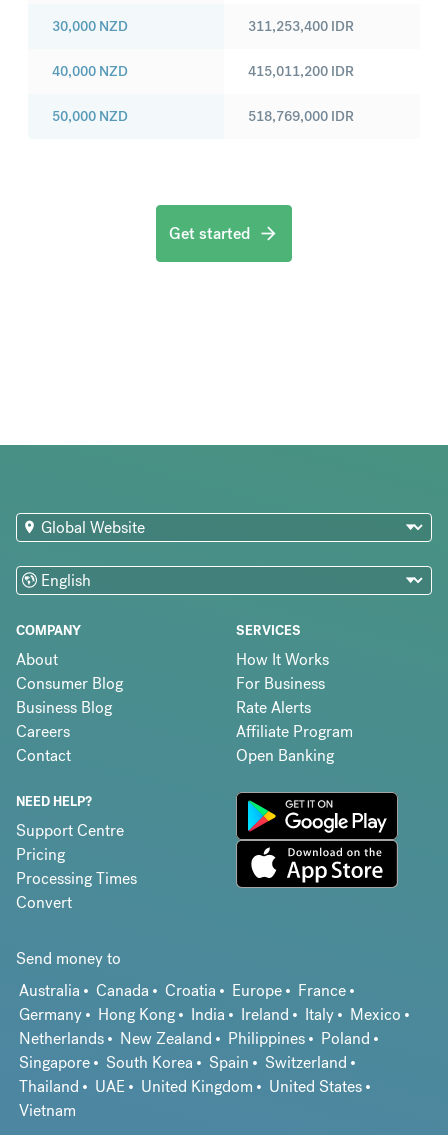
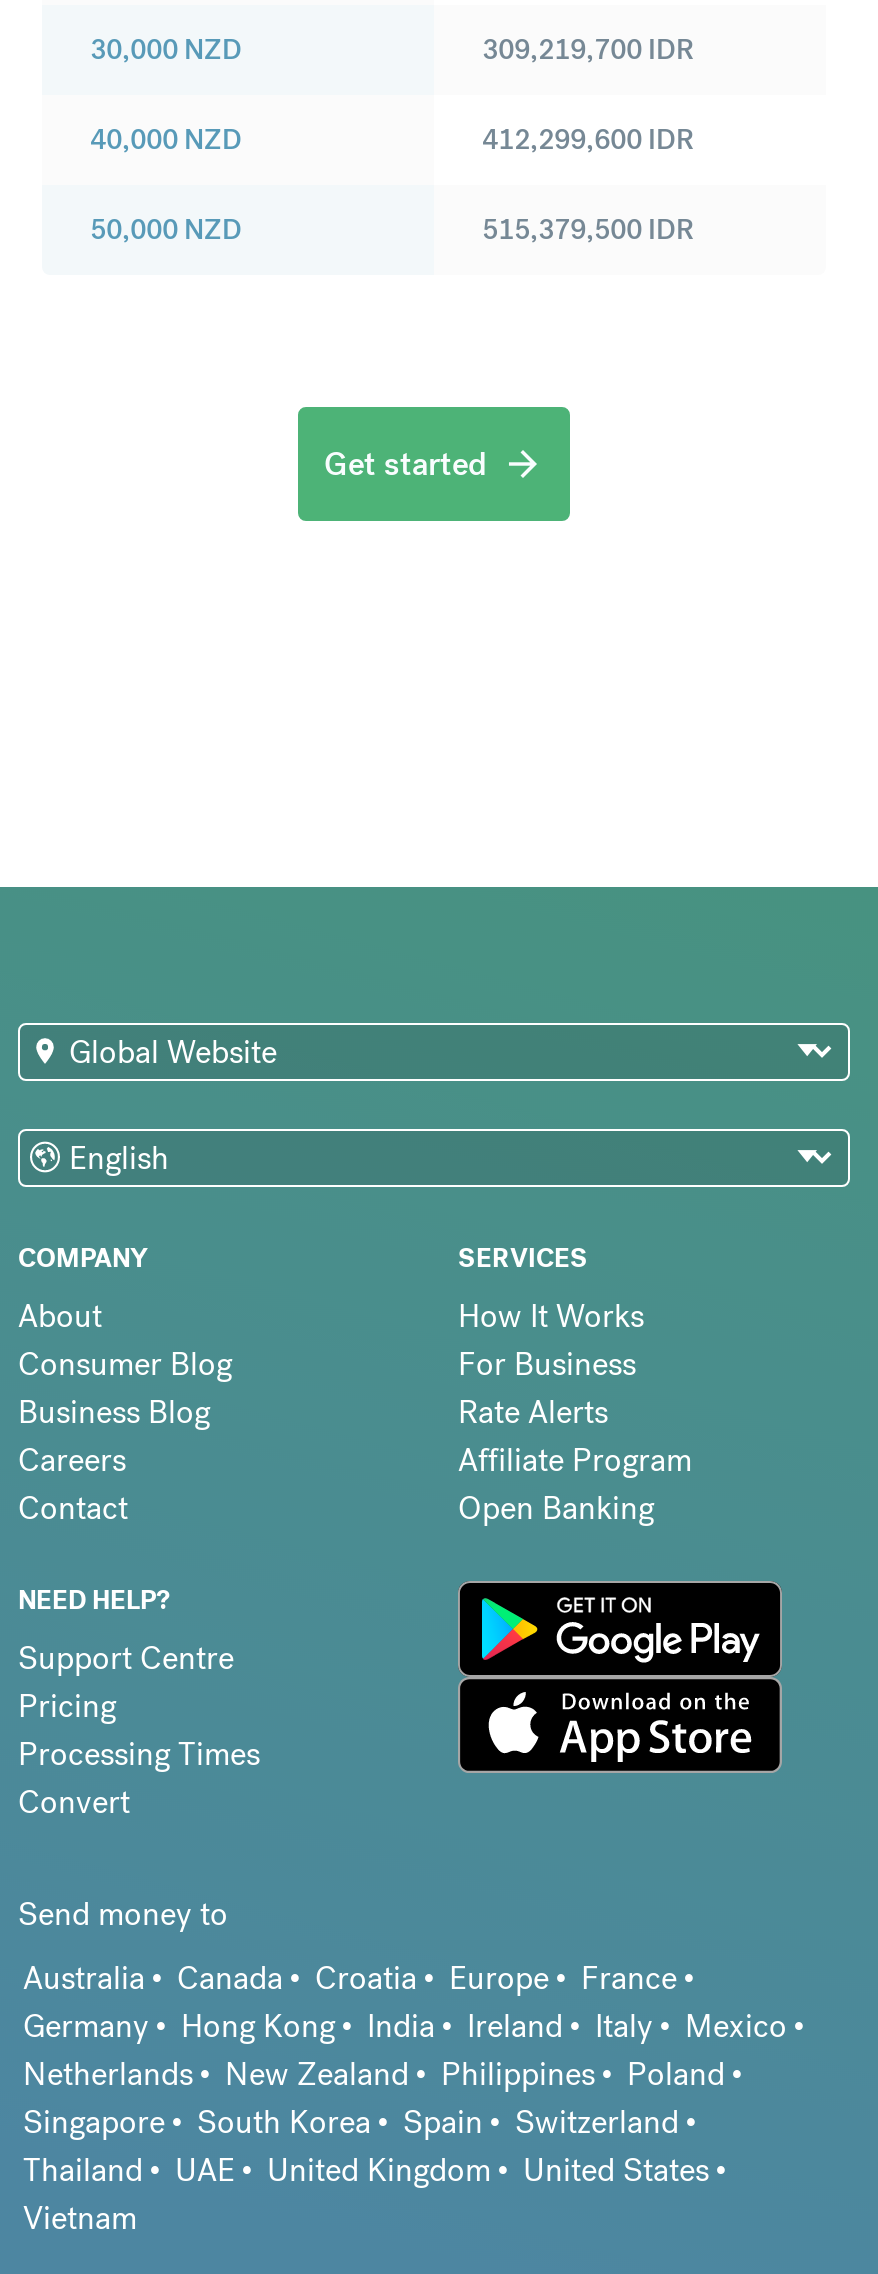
[248,17,354,35] 311,253,400 IDR -> [482,31,694,67] 309,219,700 IDR
[248,62,354,80] 415,011,200 IDR -> [482,121,694,157] 412,299,600 IDR
[248,107,354,125] 518,769,000 IDR -> [482,211,694,247] 515,379,500 IDR

